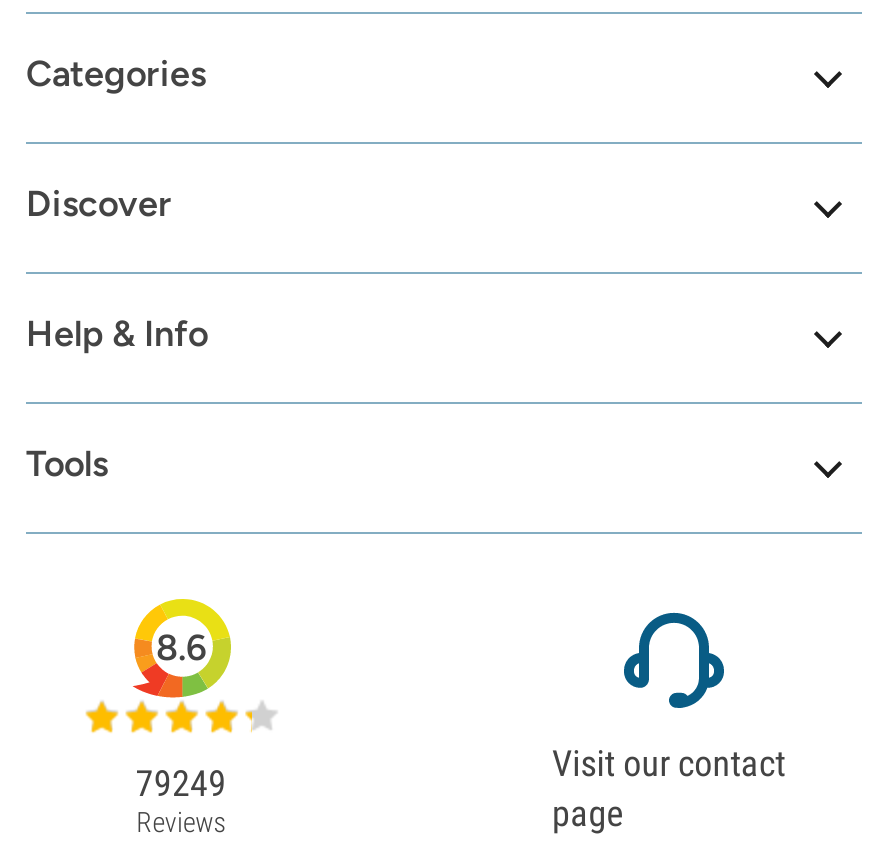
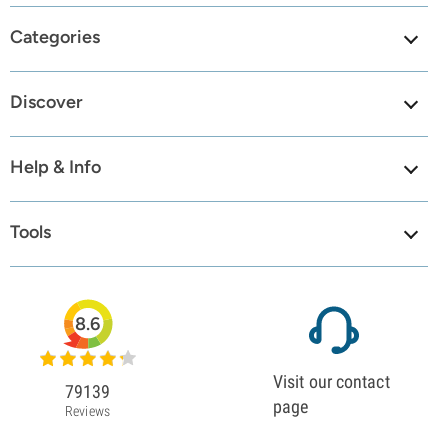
[136,762,226,804] 79249 -> [65,381,110,402] 79139

